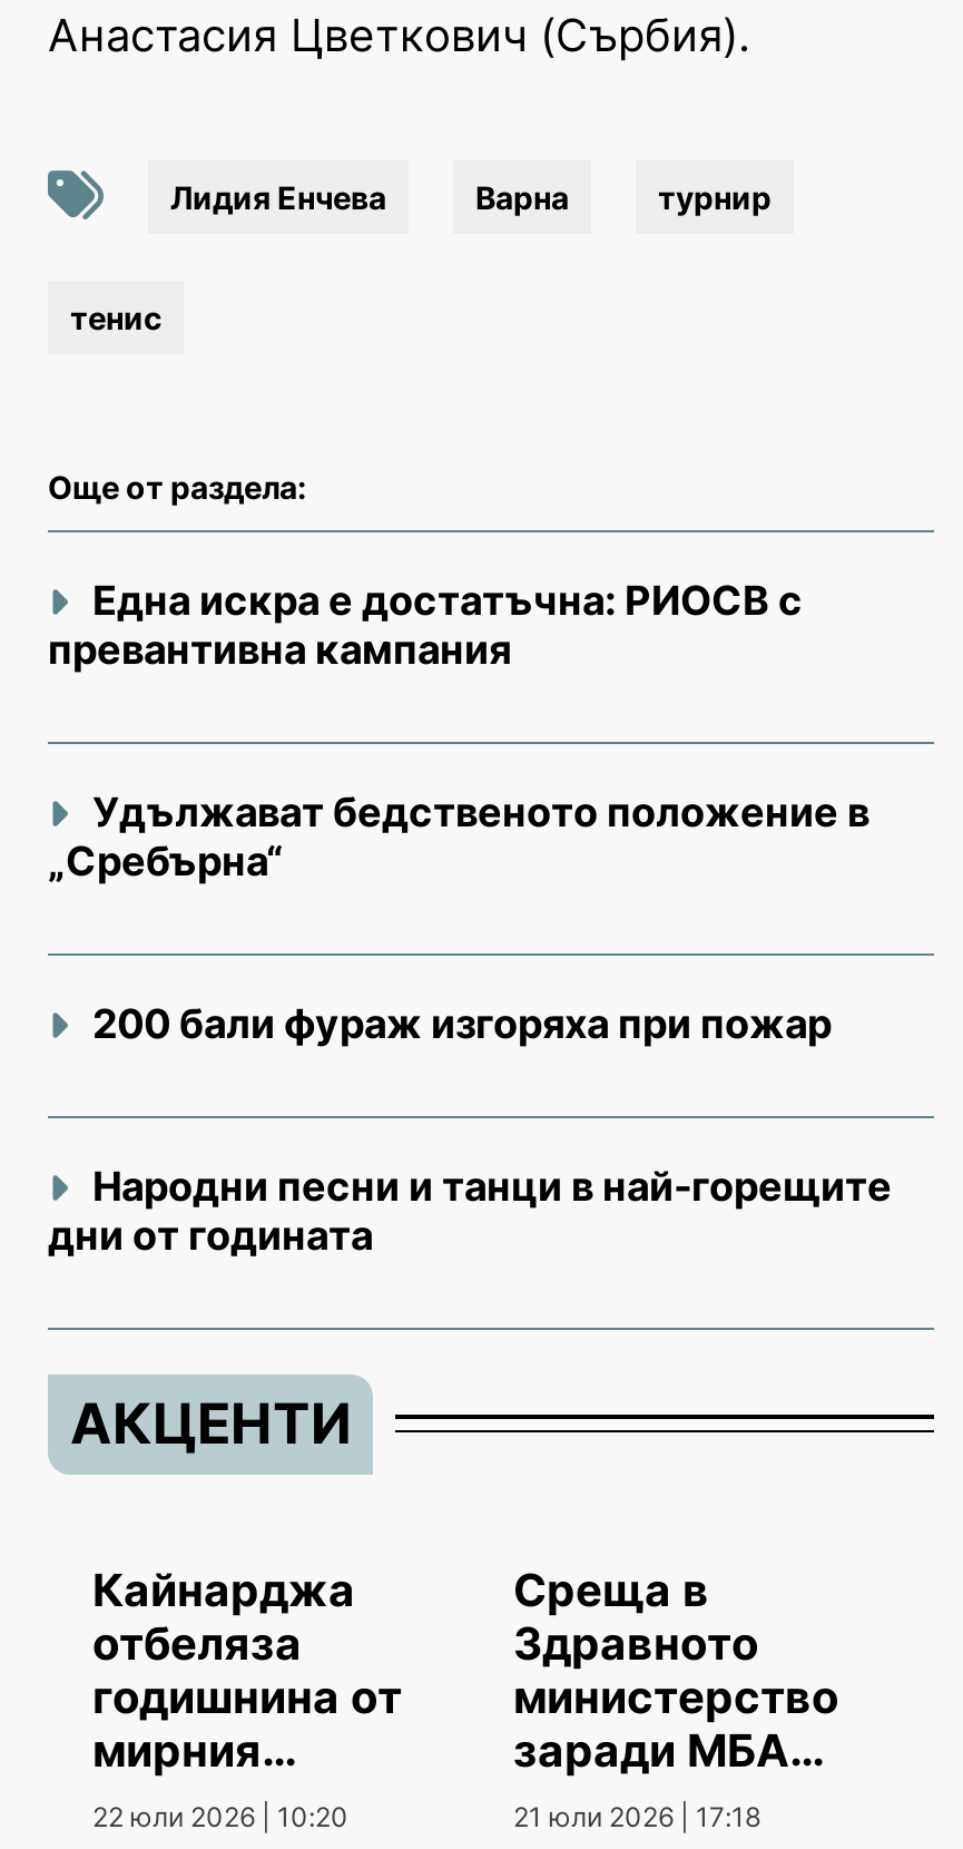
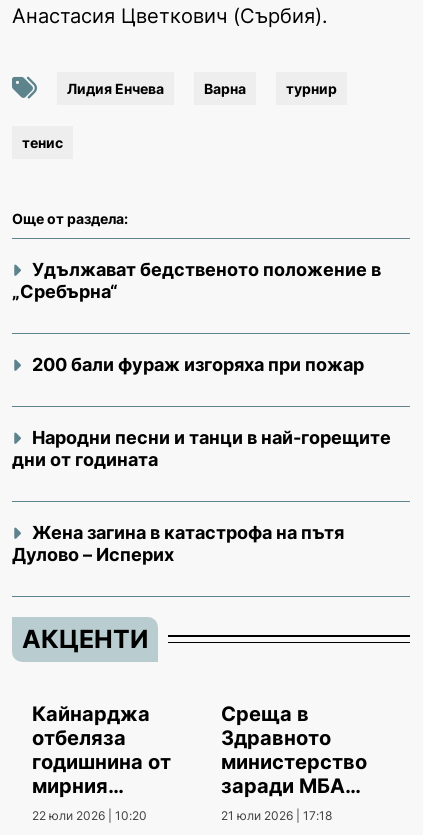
[48,576,803,672] Една искра е достатъчна: РИОСВ с | превантивна кампания -> none
moved [48,788,892,1258] -> [12,259,391,470]: Удължават бедственото положение в | „Сребърна“ | 200 бали фураж изгоряха при пожар | Народни песни и танци в най-горещите | дни от годината
none -> [12,522,344,565] Жена загина в катастрофа на пътя | Дулово – Исперих

